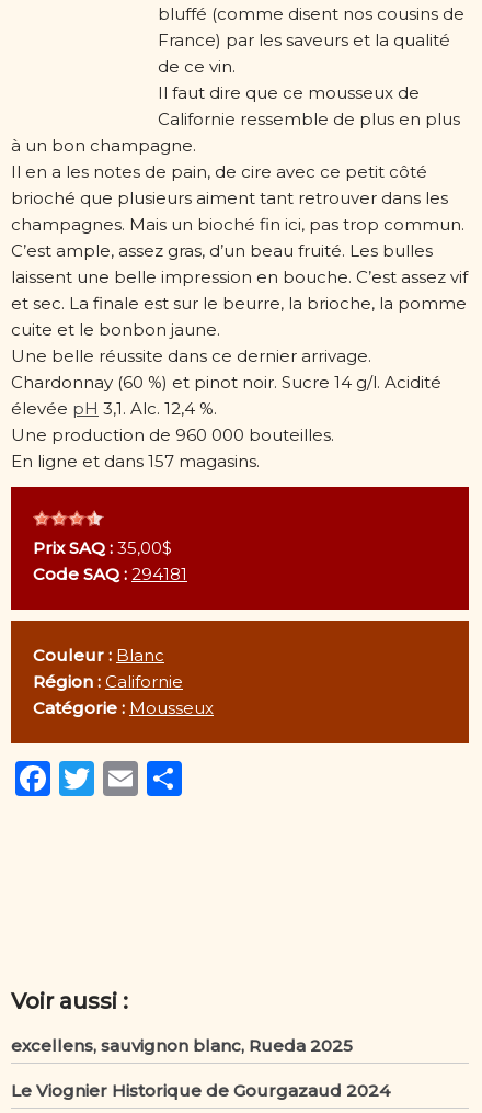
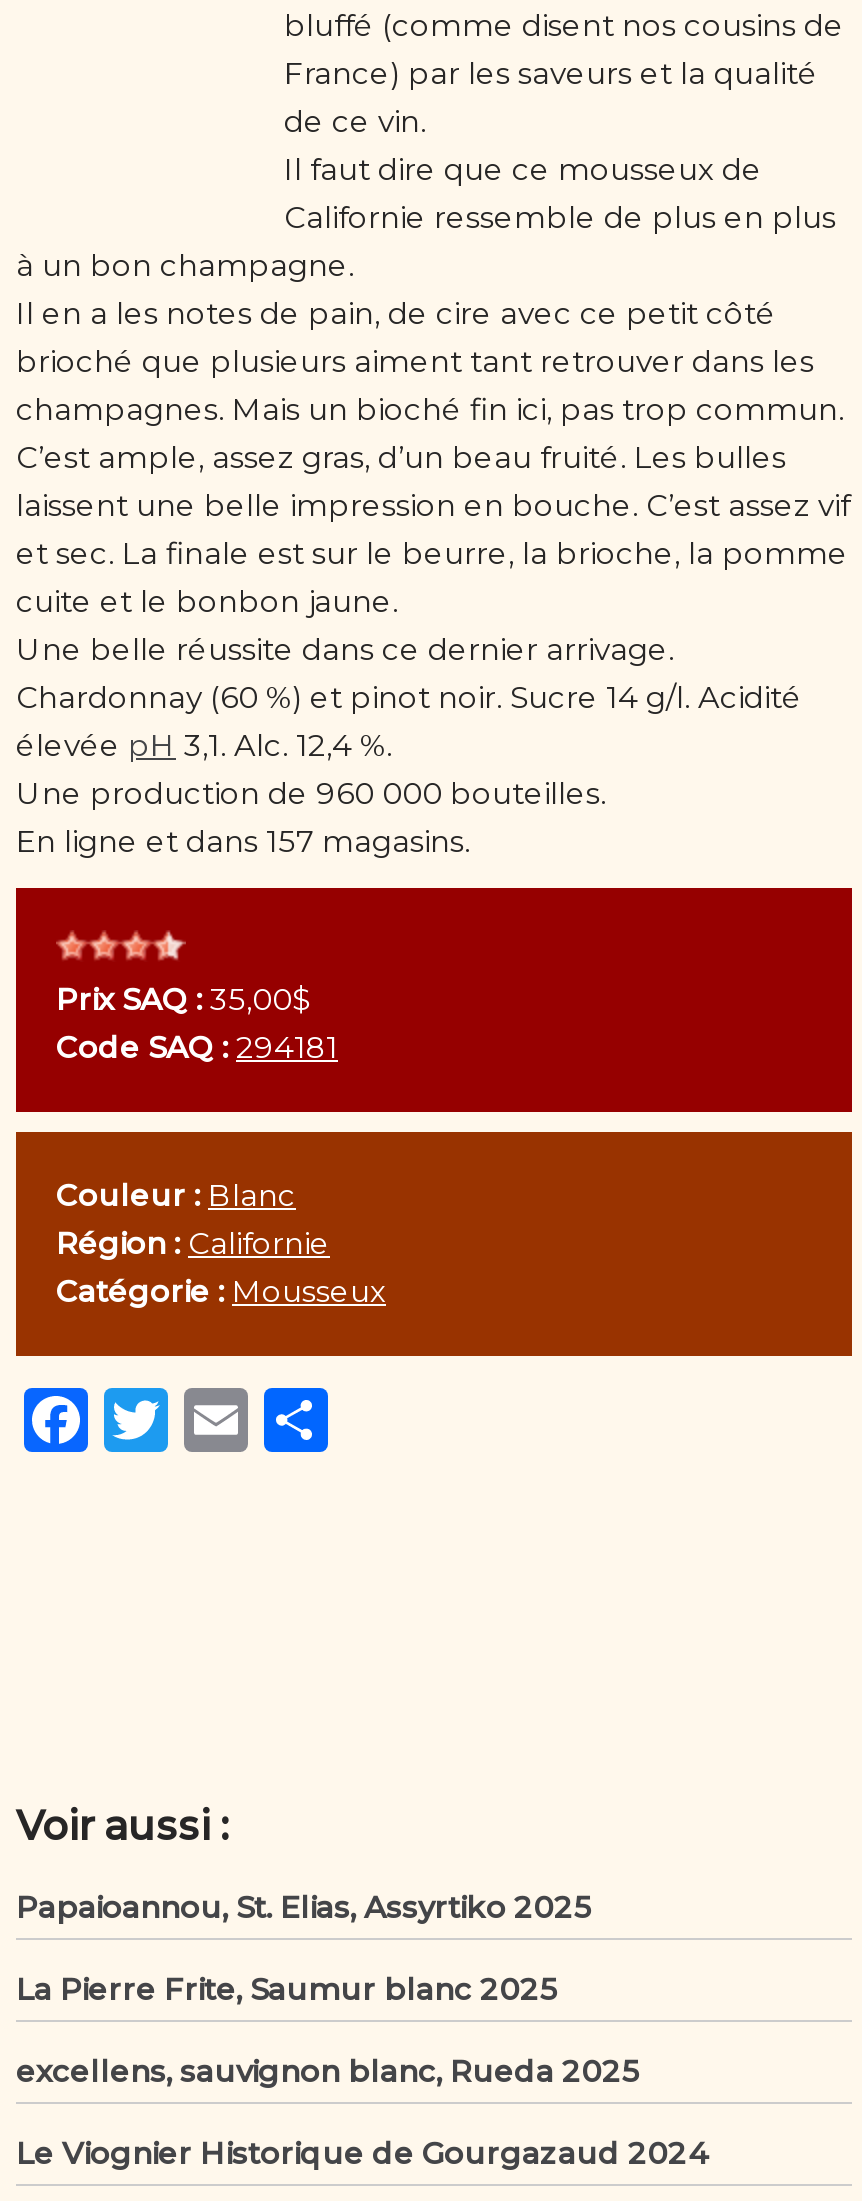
none -> [16,1888,592,2008] Papaioannou, St. Elias, Assyrtiko 2025 | La Pierre Frite, Saumur blanc 2025

